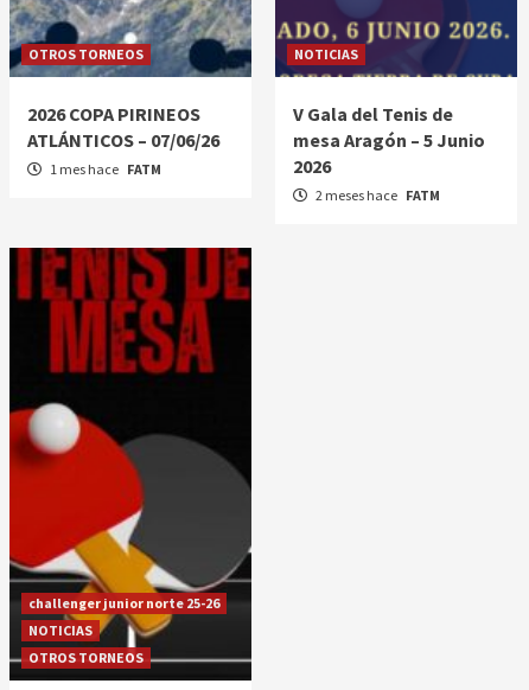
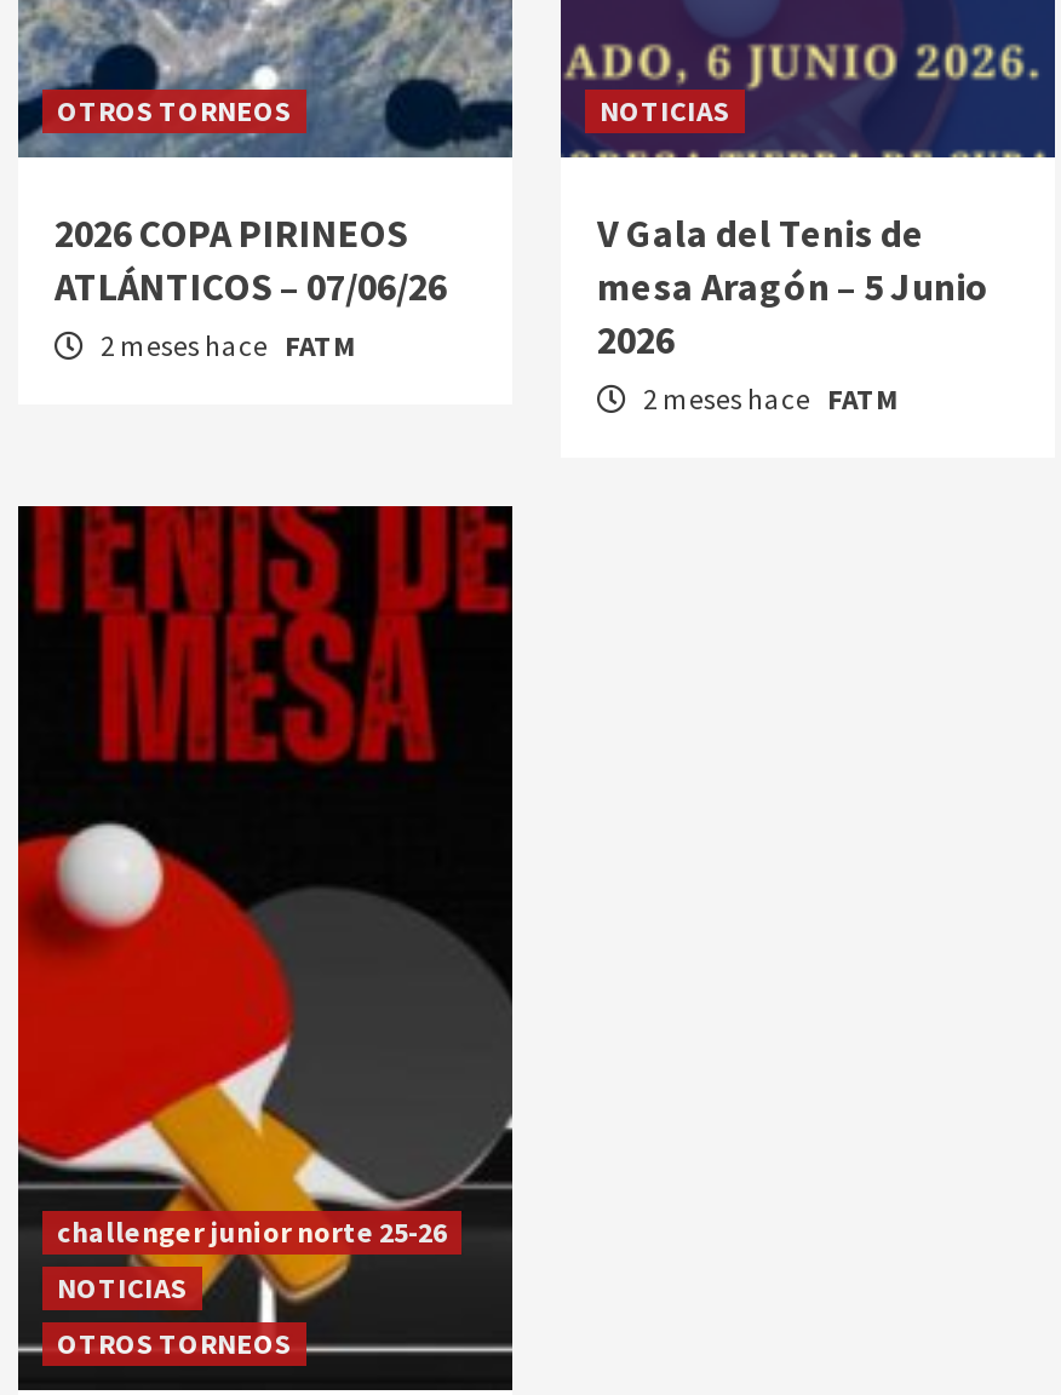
[47,160,161,178] 1 mes hace FATM -> [96,327,355,363] 2 meses hace FATM

